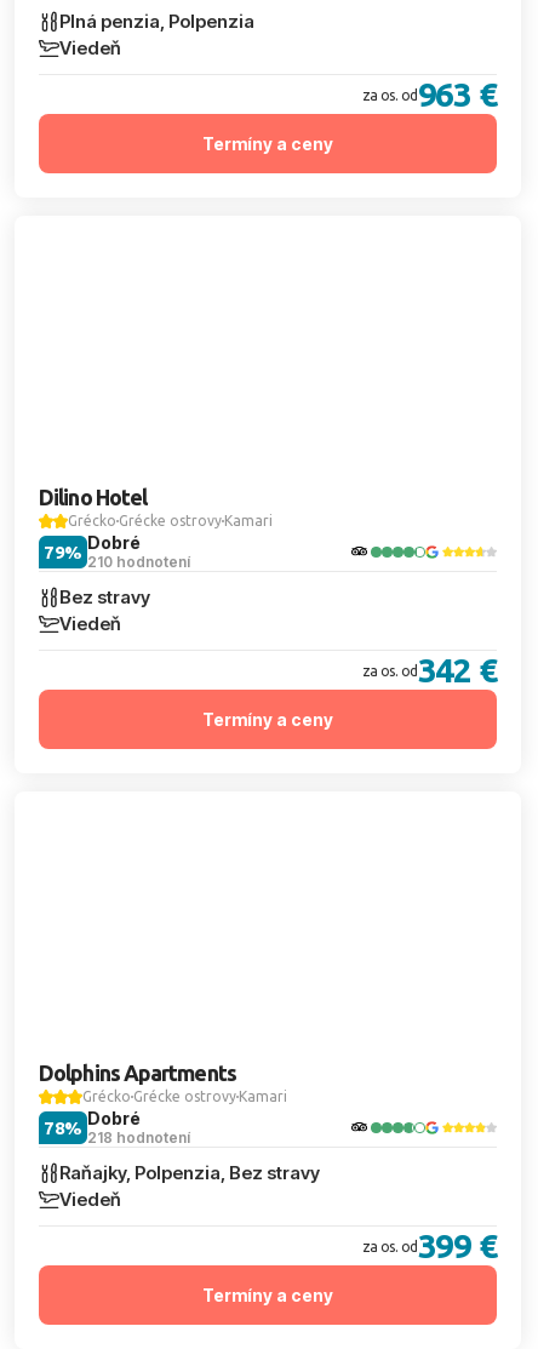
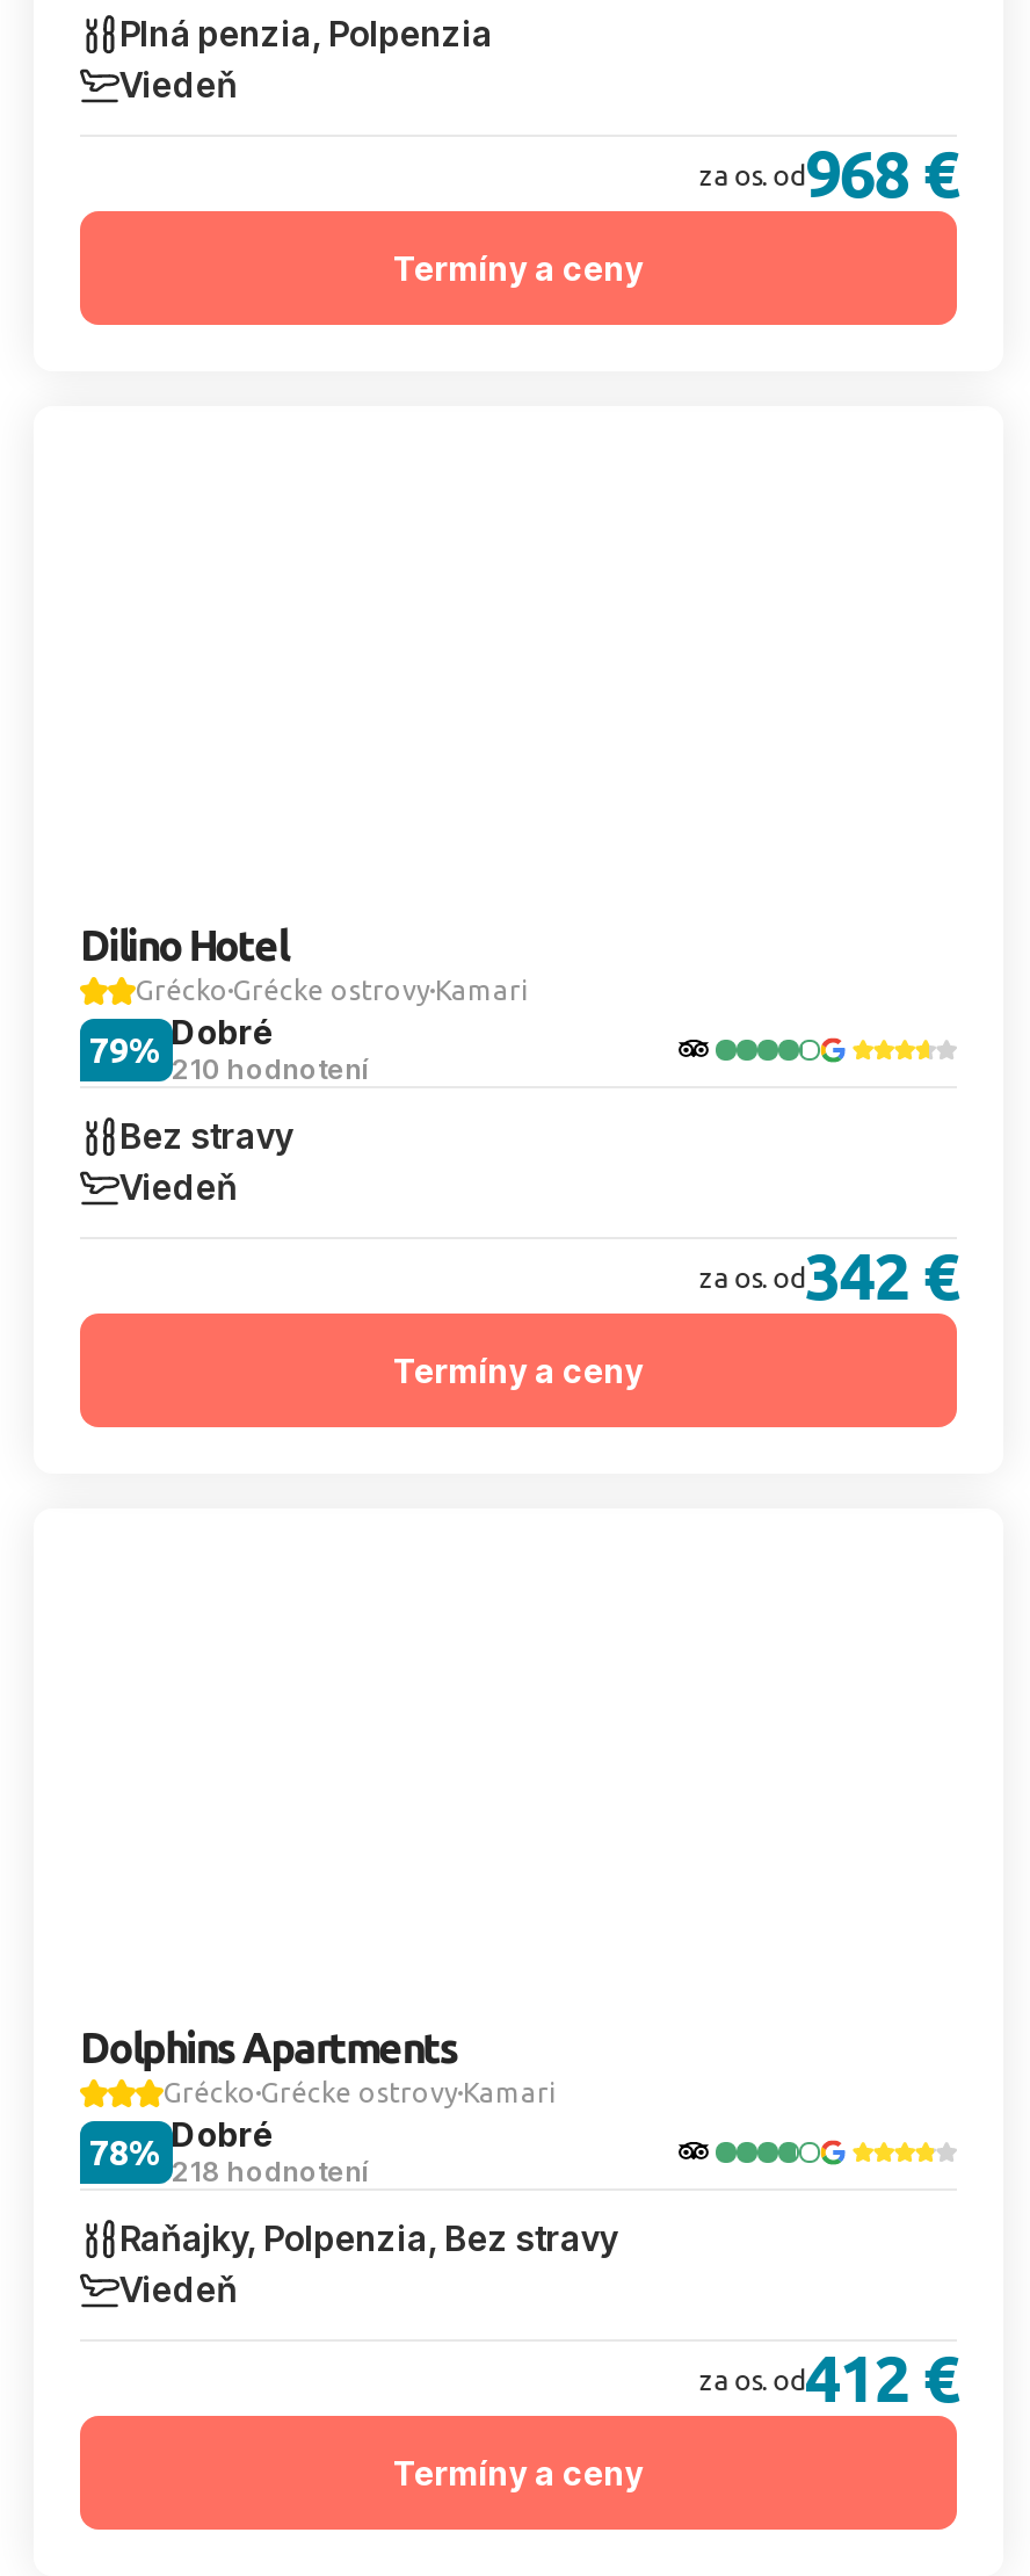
[362,75,497,113] za os. od963 € -> [699,137,957,209] za os. od968 €
[362,1227,497,1264] za os. od399 € -> [699,2342,957,2414] za os. od412 €

